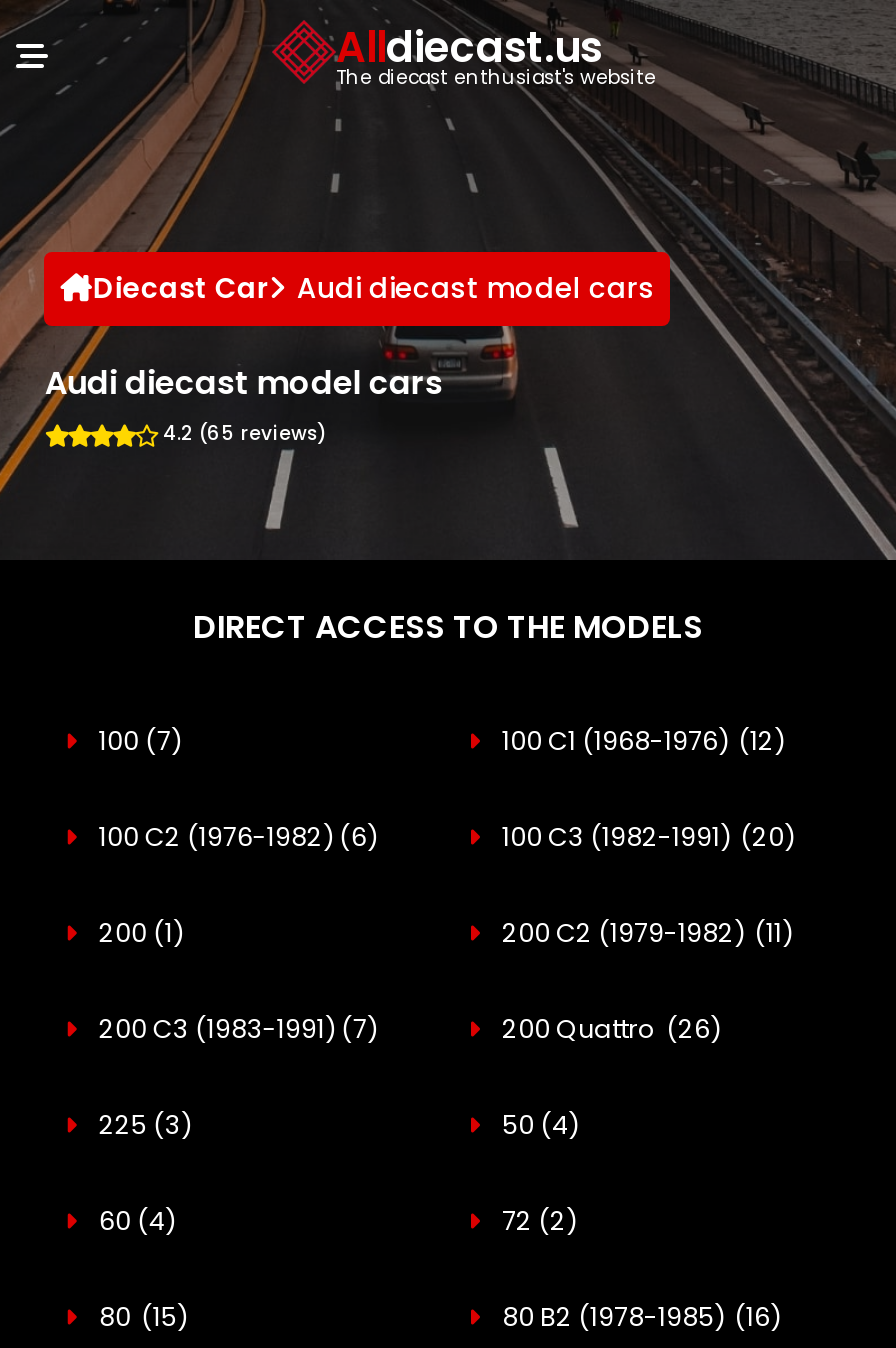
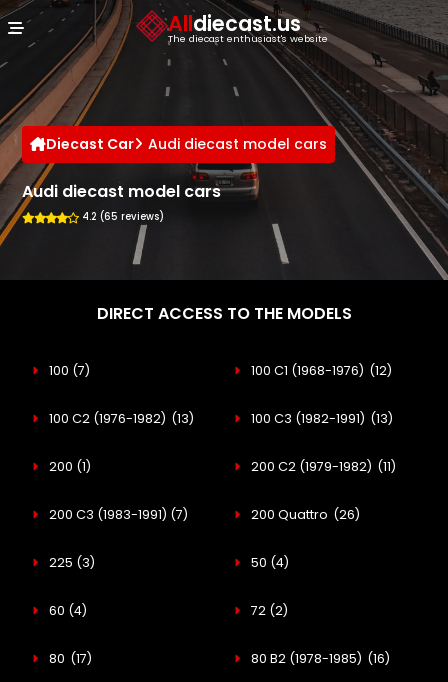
[99,820,377,854] 100 C2 (1976-1982) (6) -> [49,410,194,427] 100 C2 (1976-1982) (13)
[502,820,794,854] 100 C3 (1982-1991) (20) -> [251,410,393,427] 100 C3 (1982-1991) (13)
[99,1300,187,1334] 80 (15) -> [49,650,92,667] 80 (17)

